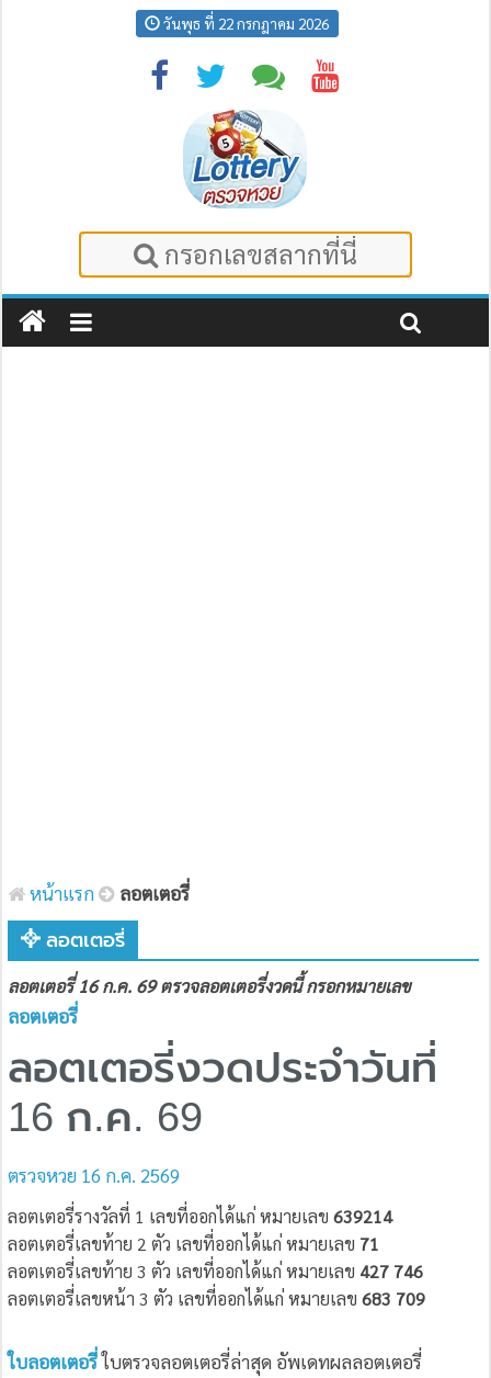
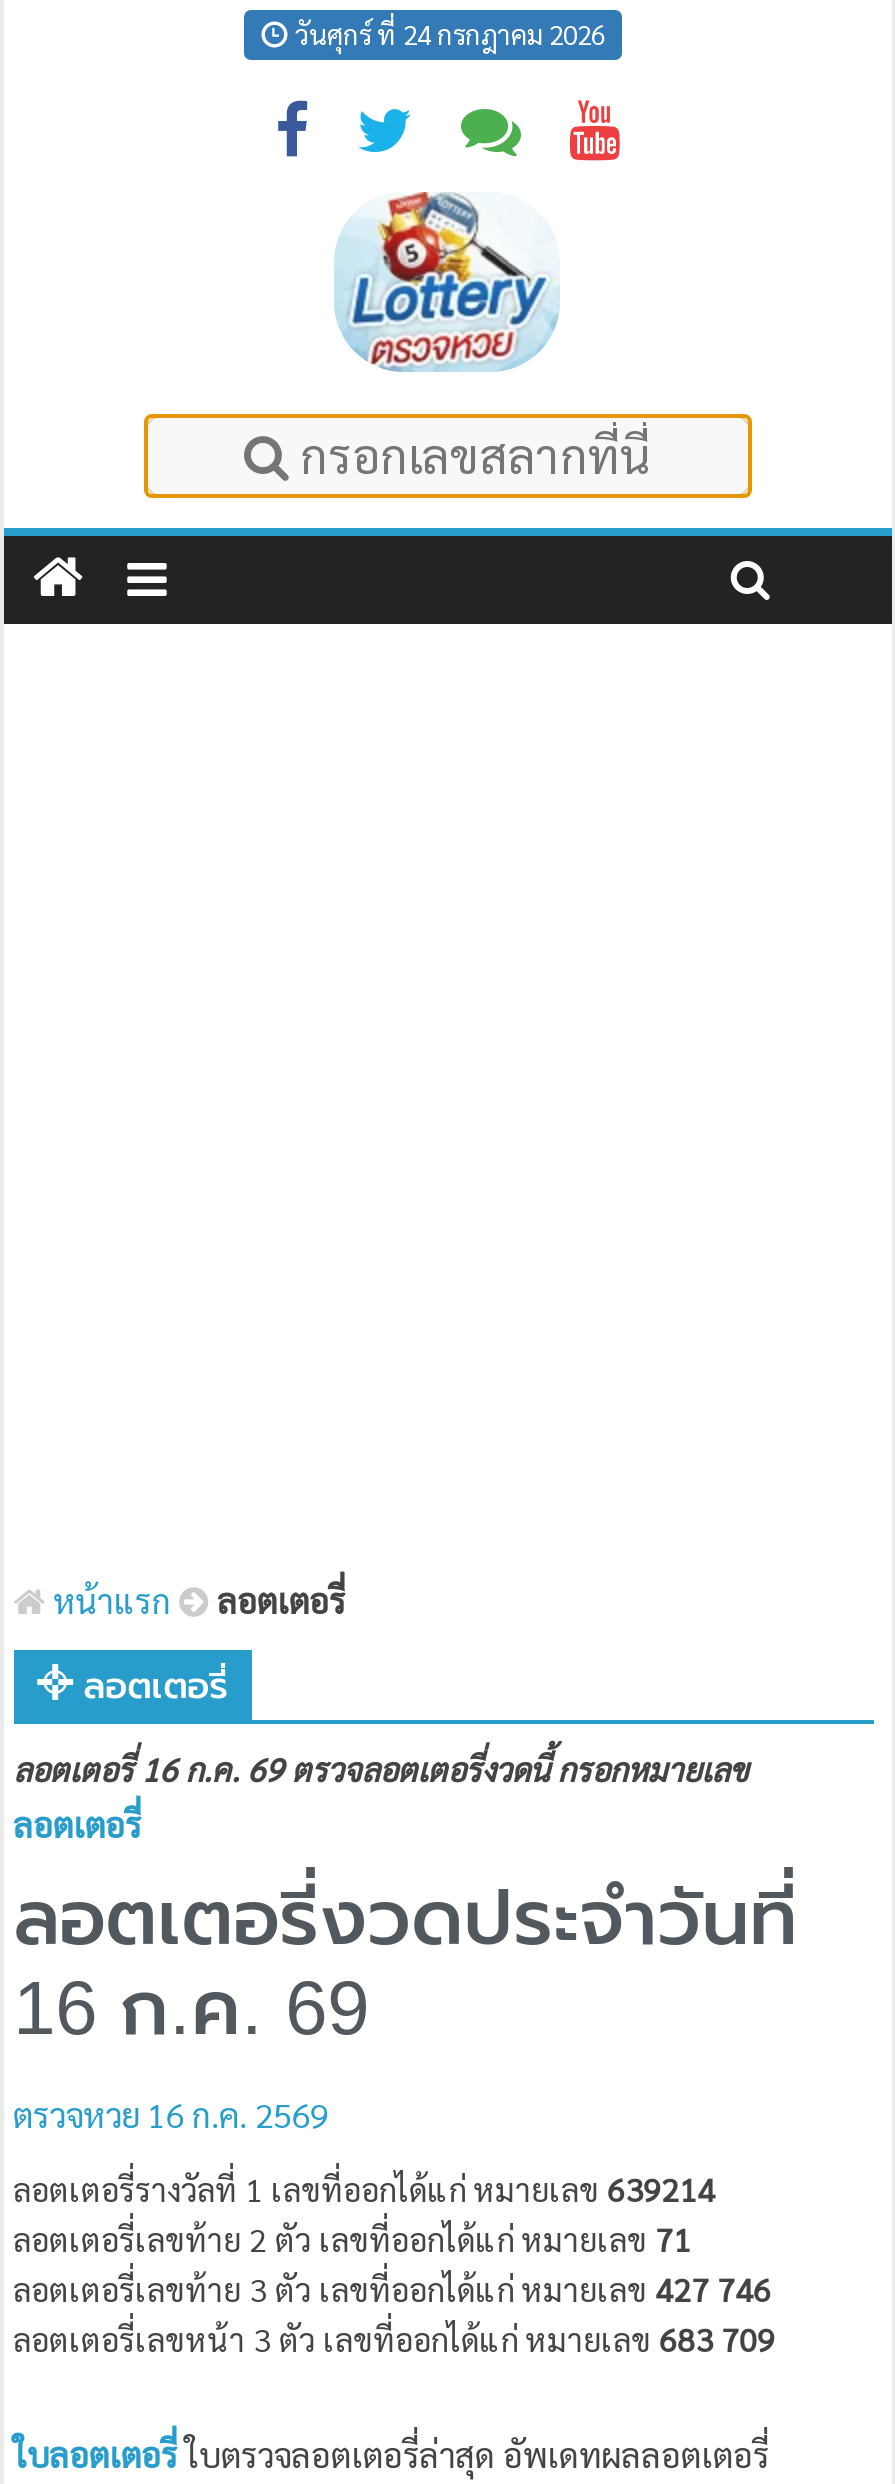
[161,13,329,33] วันพุธ ที่ 22 กรกฎาคม 2026 -> [289,16,605,52] วันศุกร์ ที่ 24 กรกฎาคม 2026

